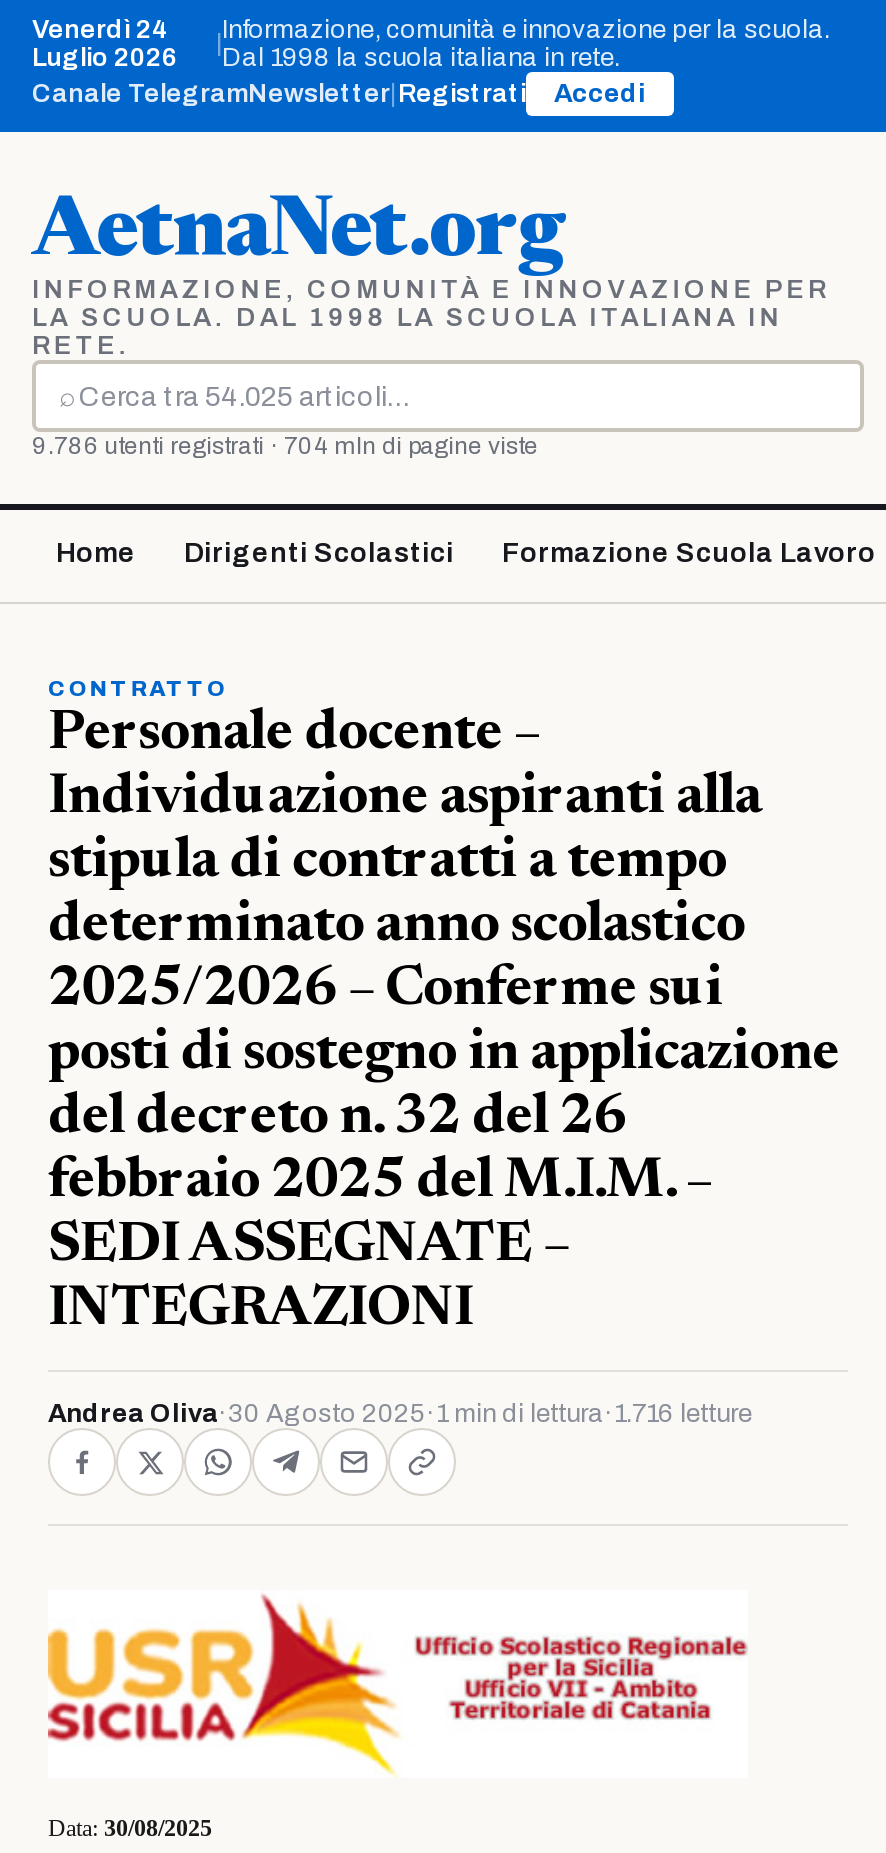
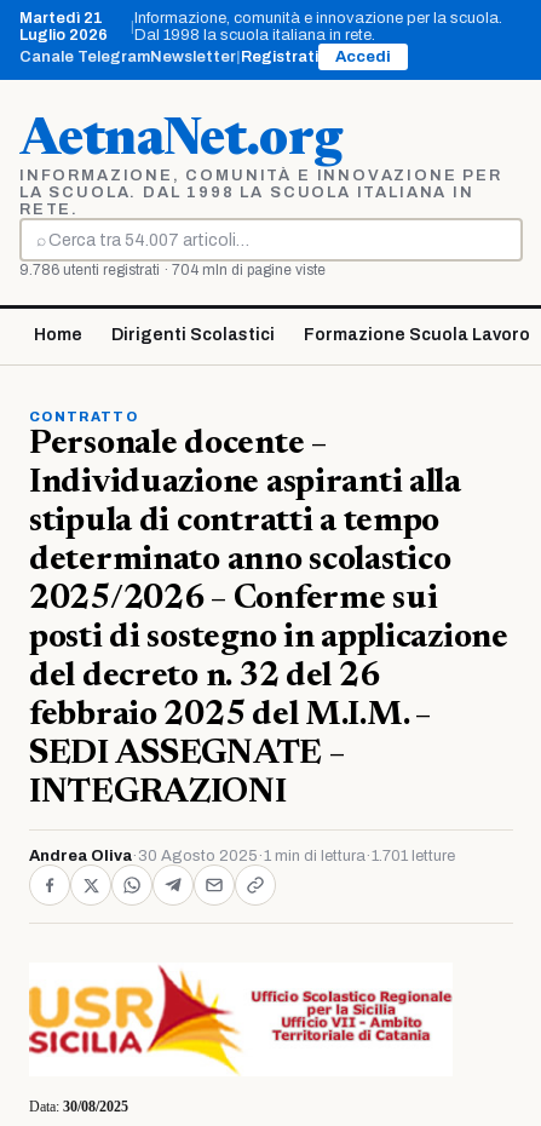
[32,16,170,44] Venerdì 24 -> [19,10,103,27] Martedì 21
[48,1400,752,1428] Andrea Oliva · 30 Agosto 2025 · 1 min di lettura · 1.716 letture -> [29,848,455,864] Andrea Oliva · 30 Agosto 2025 · 1 min di lettura · 1.701 letture

